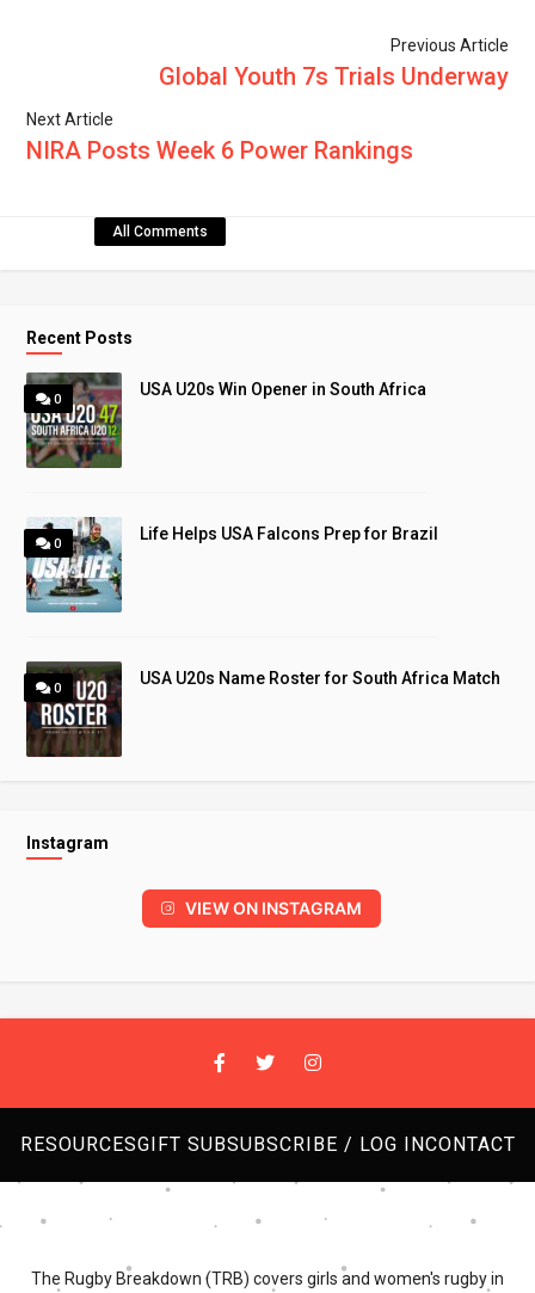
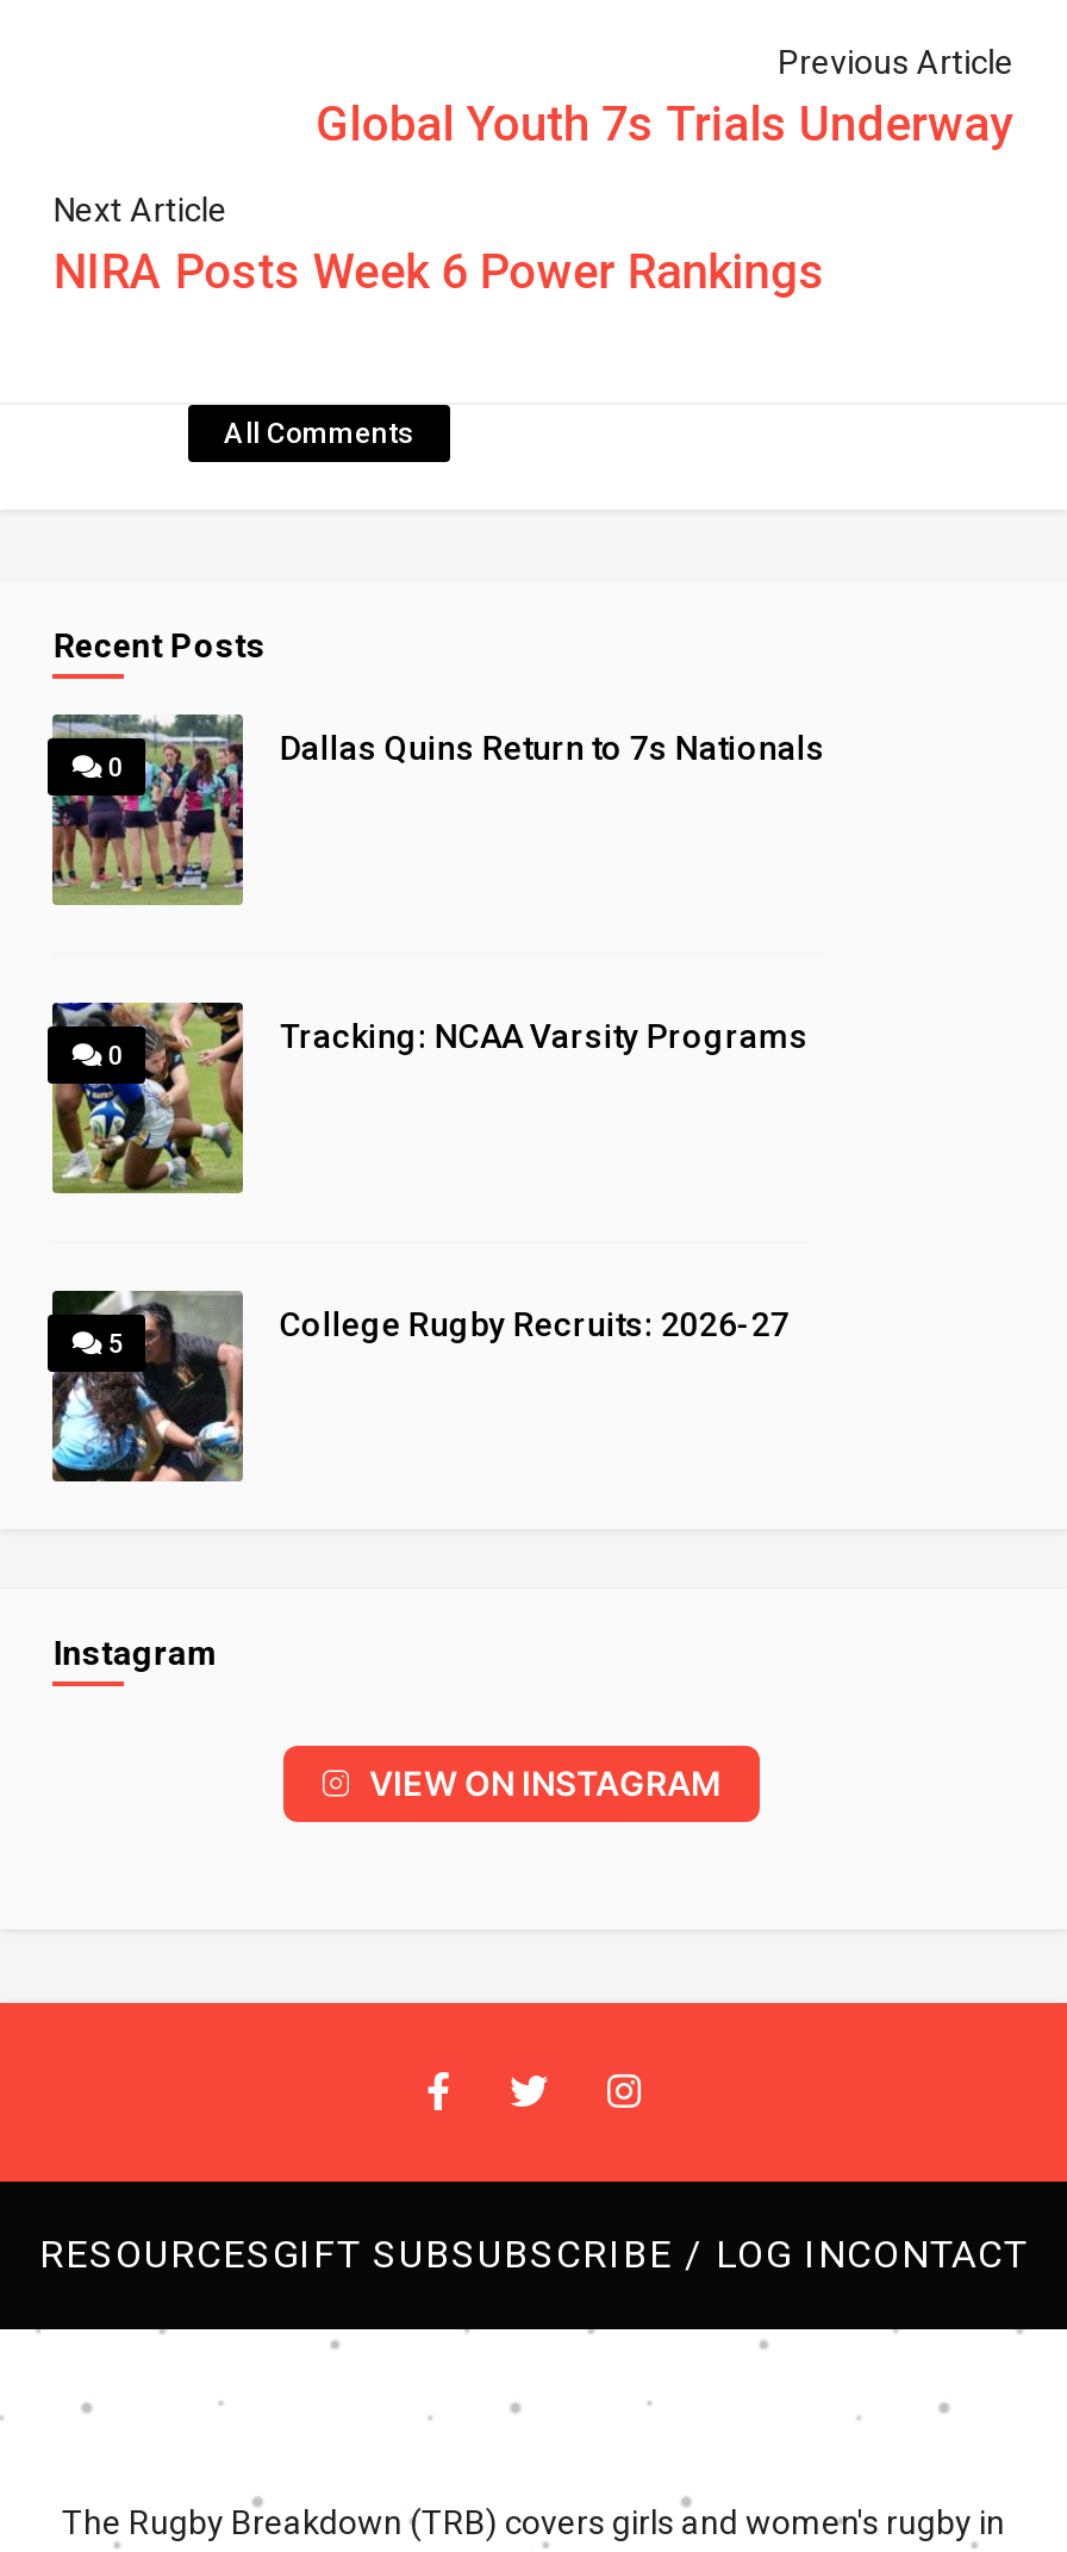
[25,371,427,468] [image] | USA U20s Win Opener in South Africa -> [50,713,825,904] [image] | Dallas Quins Return to 7s Nationals
[25,516,439,614] [image] | Life Helps USA Falcons Prep for Brazil -> [50,999,808,1194] [image] | Tracking: NCAA Varsity Programs
[25,660,123,758] [image] | 0 -> [50,1290,245,1483] [image] | 5
[140,668,501,687] USA U20s Name Roster for South Africa Match -> [280,1306,789,1344] College Rugby Recruits: 2026-27

